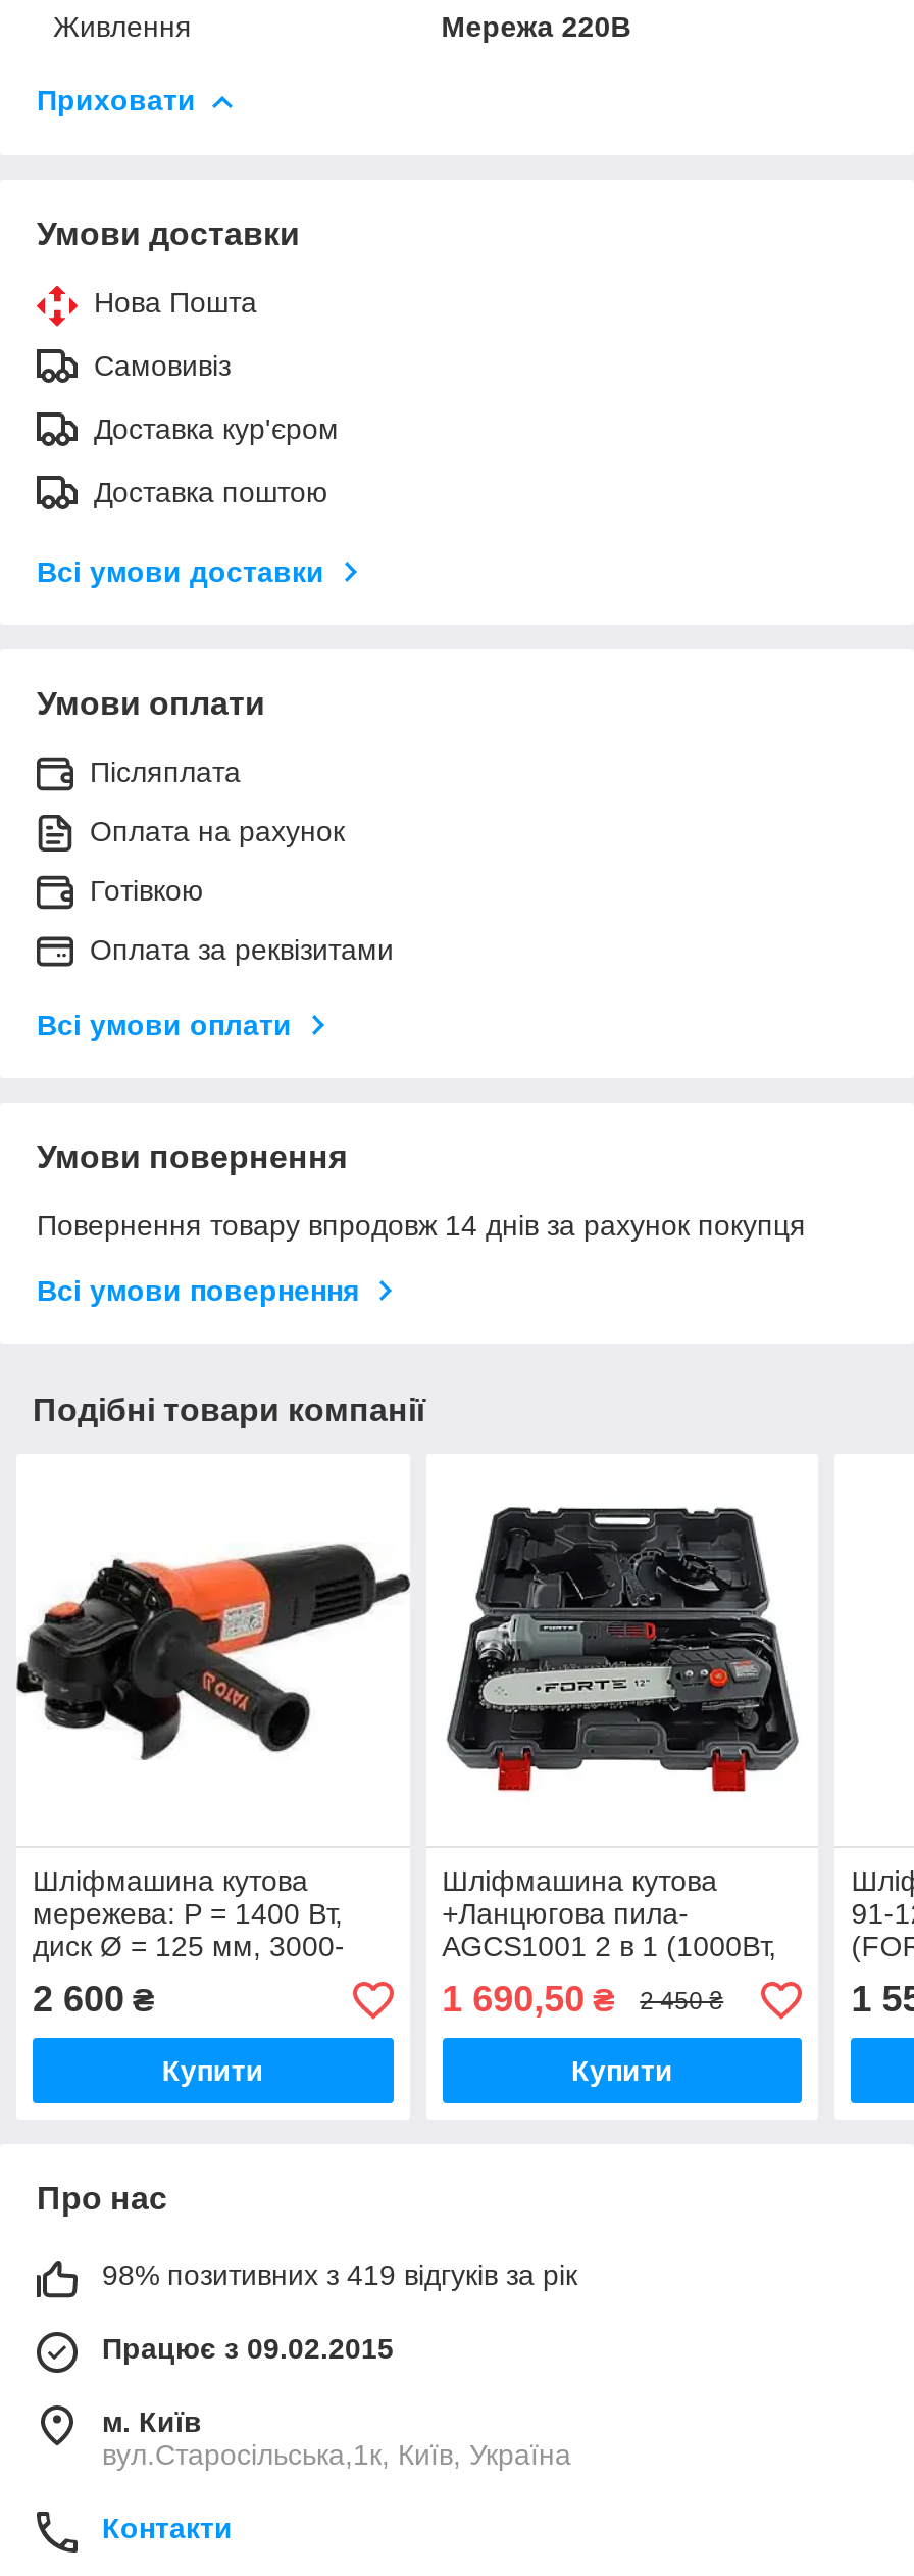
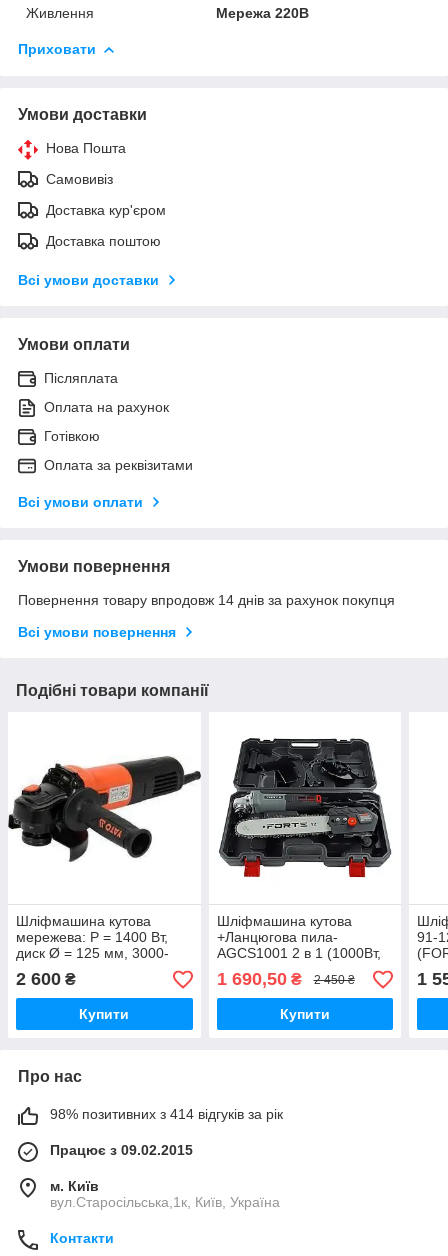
[102,2259,577,2292] 98% позитивних з 419 відгуків за рік -> [50,1106,283,1122] 98% позитивних з 414 відгуків за рік

